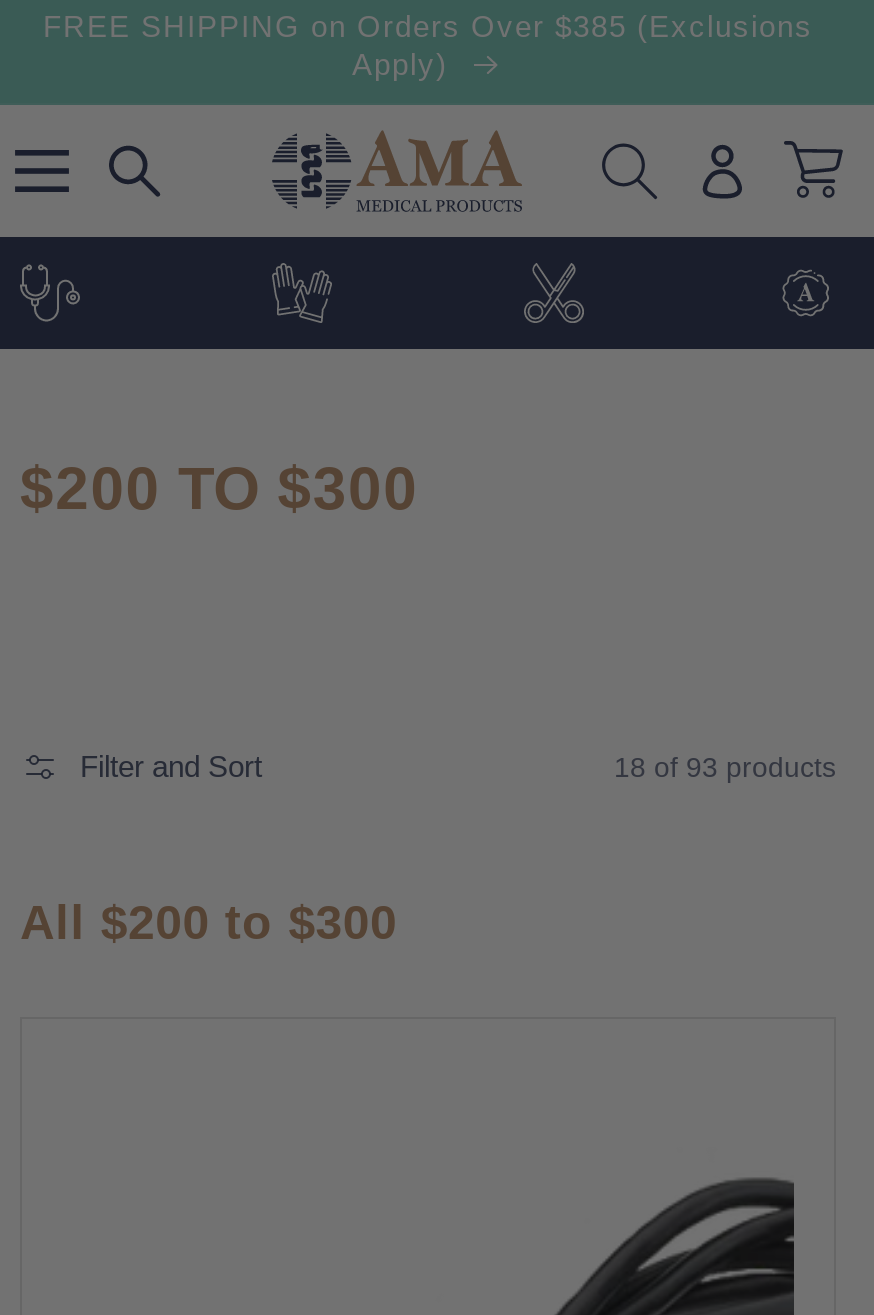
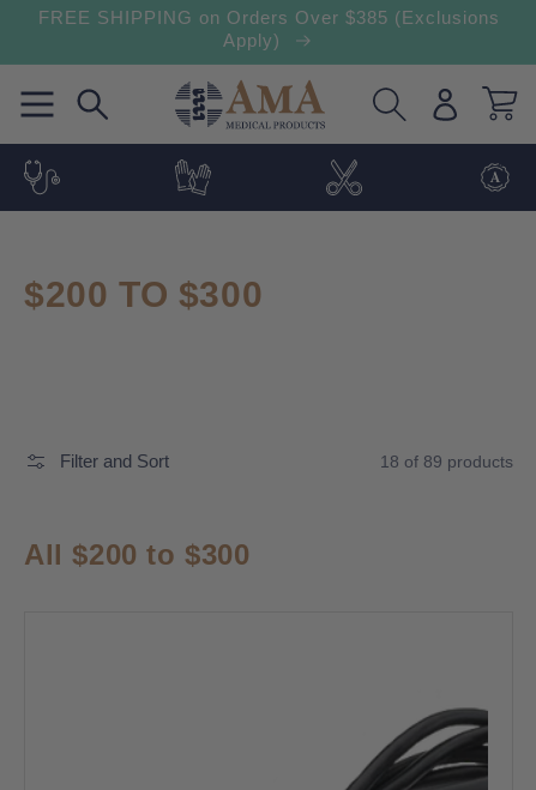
[614,751,836,783] 18 of 93 products -> [380,452,513,471] 18 of 89 products

